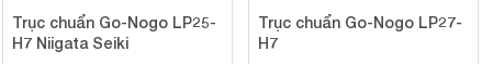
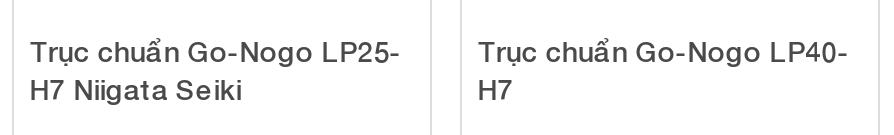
[258,13,462,31] Trục chuẩn Go-Nogo LP27- -> [478,34,850,68] Trục chuẩn Go-Nogo LP40-

